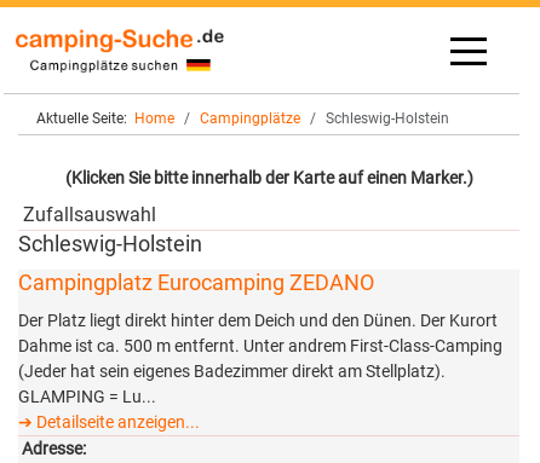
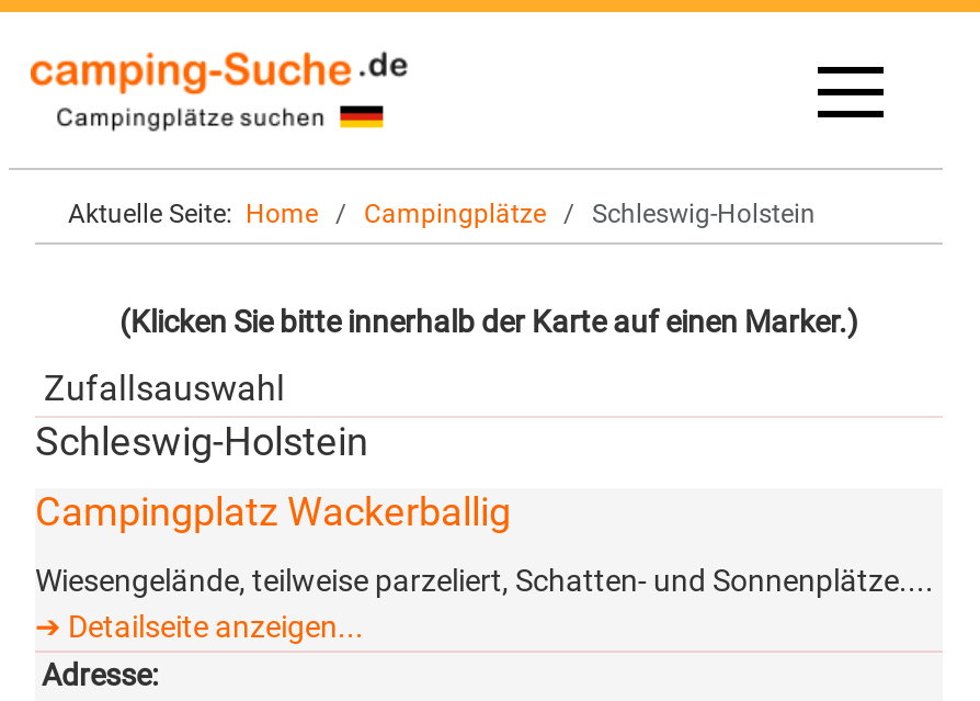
[18,270,374,295] Campingplatz Eurocamping ZEDANO -> [35,488,511,534] Campingplatz Wackerballig
[18,311,502,406] Der Platz liegt direkt hinter dem Deich und den Dünen. Der Kurort | Dahme ist ca. 500 m entfernt. Unter andrem First-Class-Camping | (Jeder hat sein eigenes Badezimmer direkt am Stellplatz). | GLAMPING = Lu... -> [35,563,934,598] Wiesengelände, teilweise parzeliert, Schatten- und Sonnenplätze....

